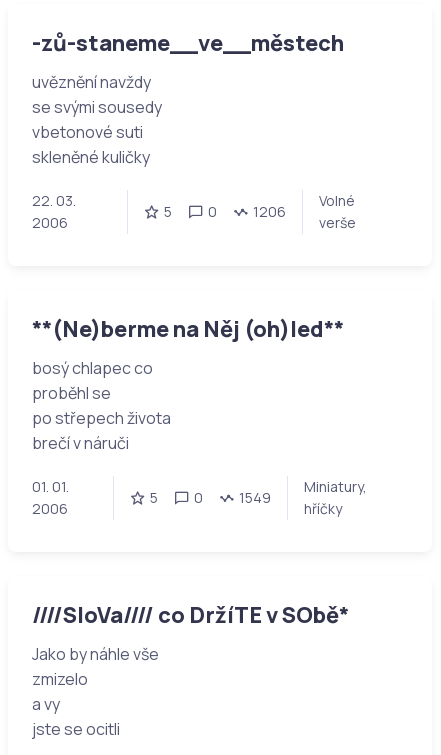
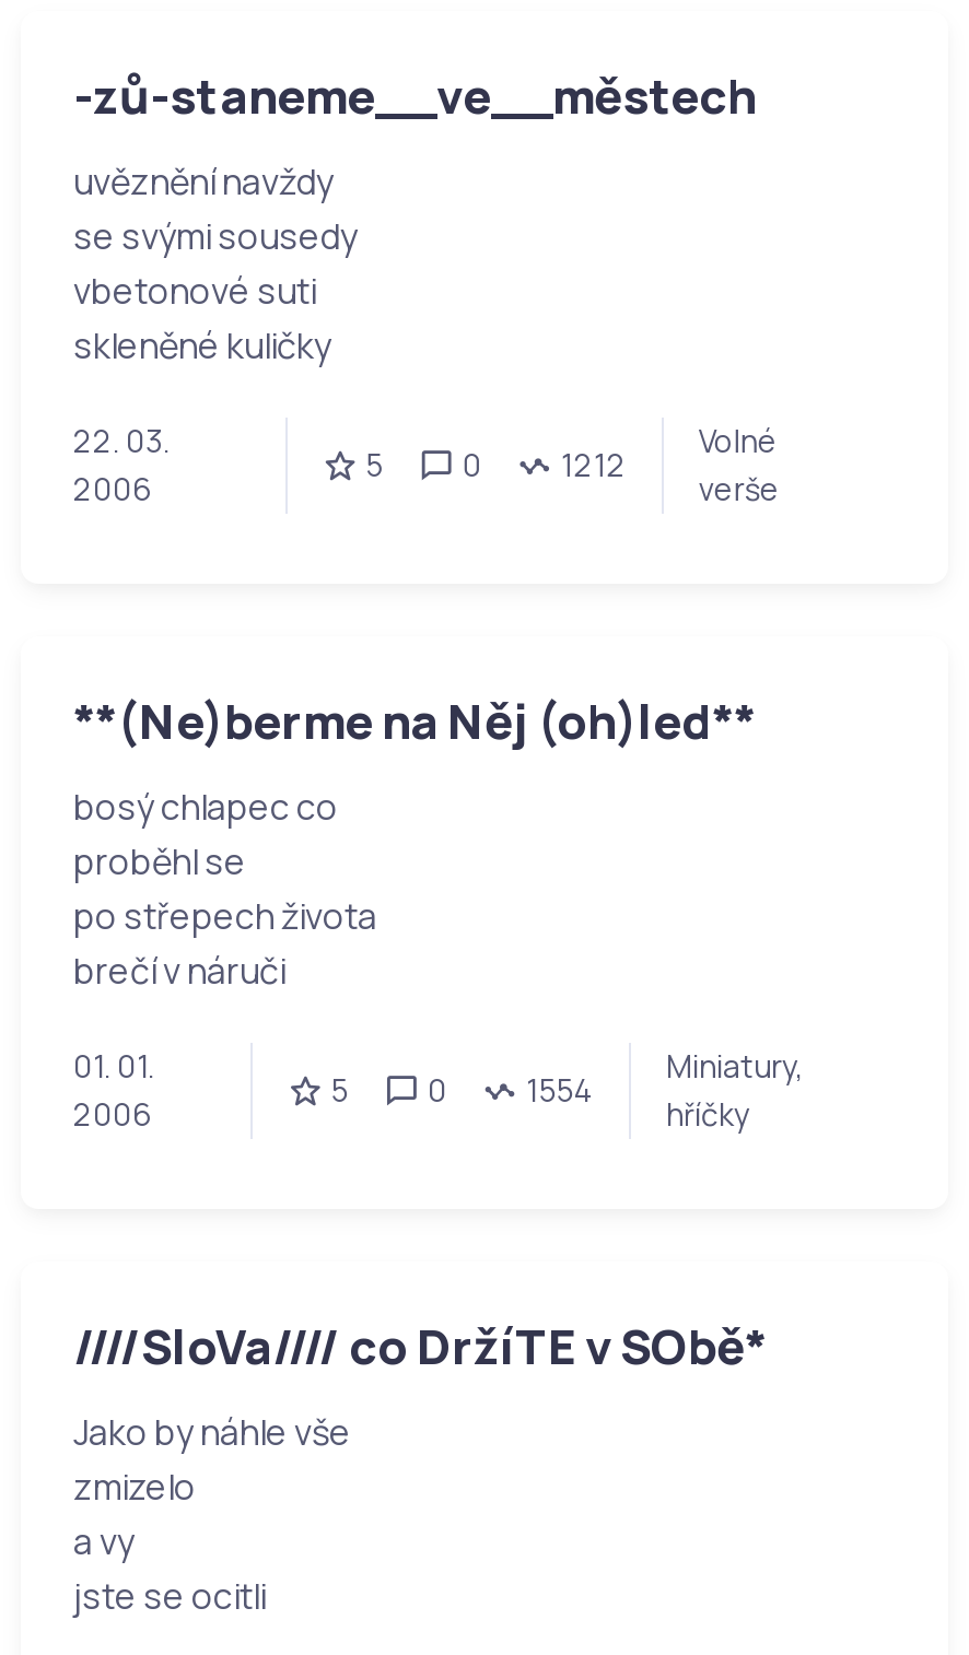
[164,202,286,221] 5 0 1206 -> [366,444,626,486] 5 0 1212
[150,488,271,507] 5 0 1549 -> [331,1069,594,1111] 5 0 1554

